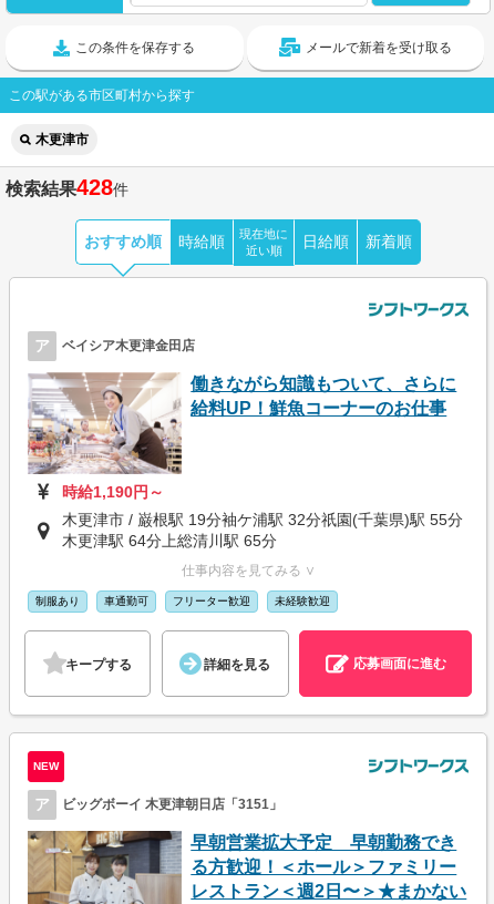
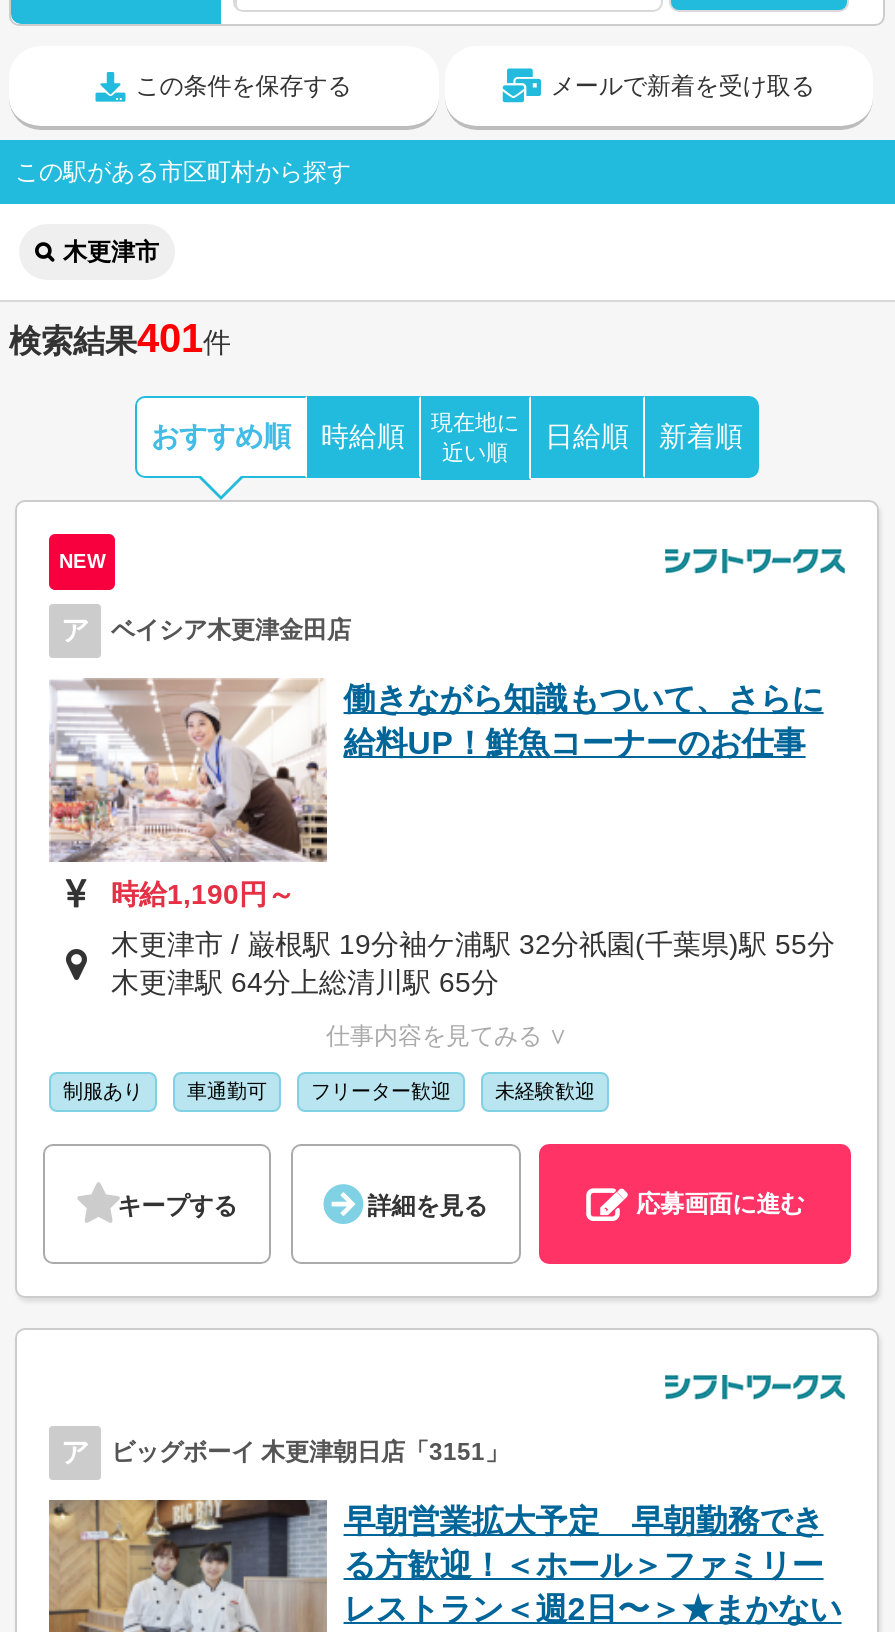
[6,175,128,199] 検索結果428件 -> [9,315,231,359] 検索結果401件
moved [33,760,59,772] -> [59,549,105,571]: NEW

